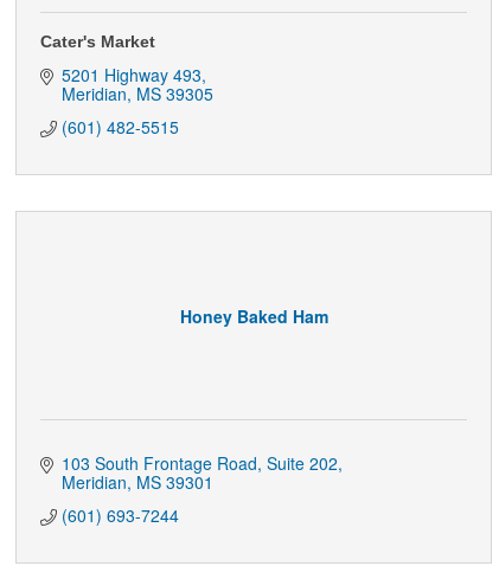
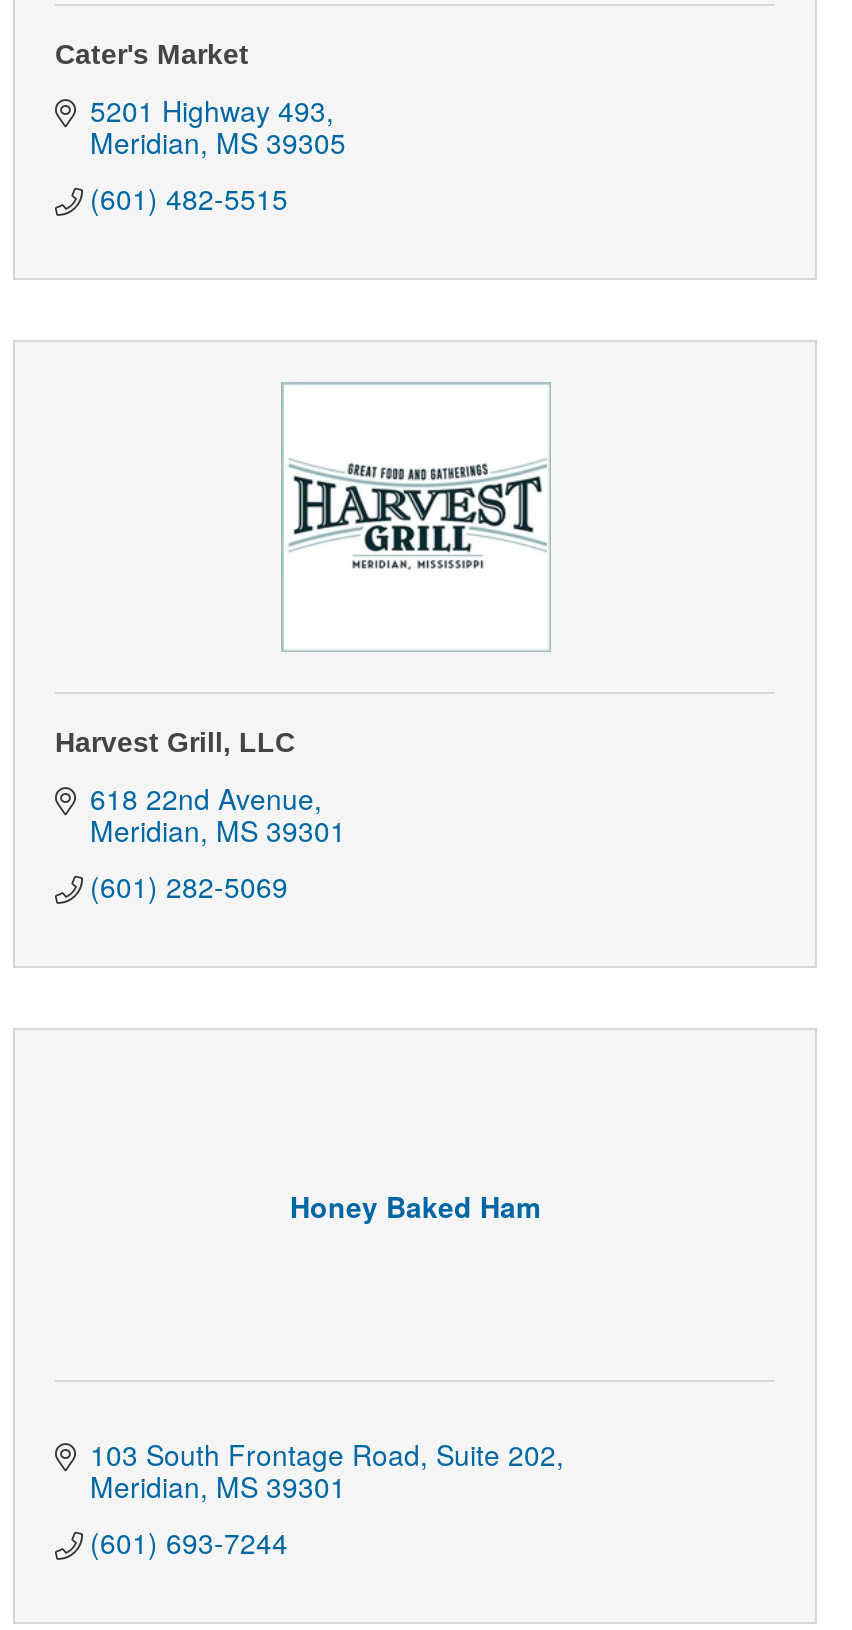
none -> [55,380,553,906] [image] | Harvest Grill, LLC | 618 22nd Avenue | Meridian MS 39301 | (601) 282-5069

